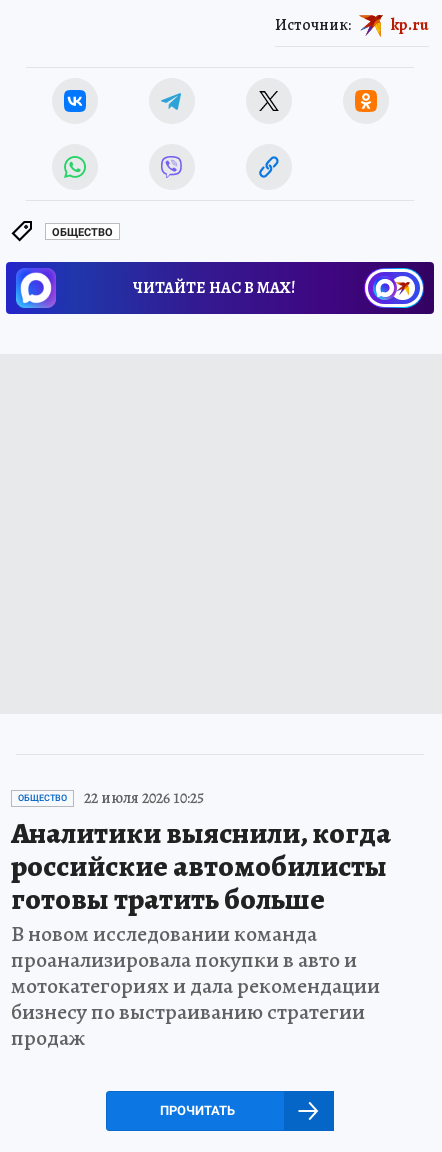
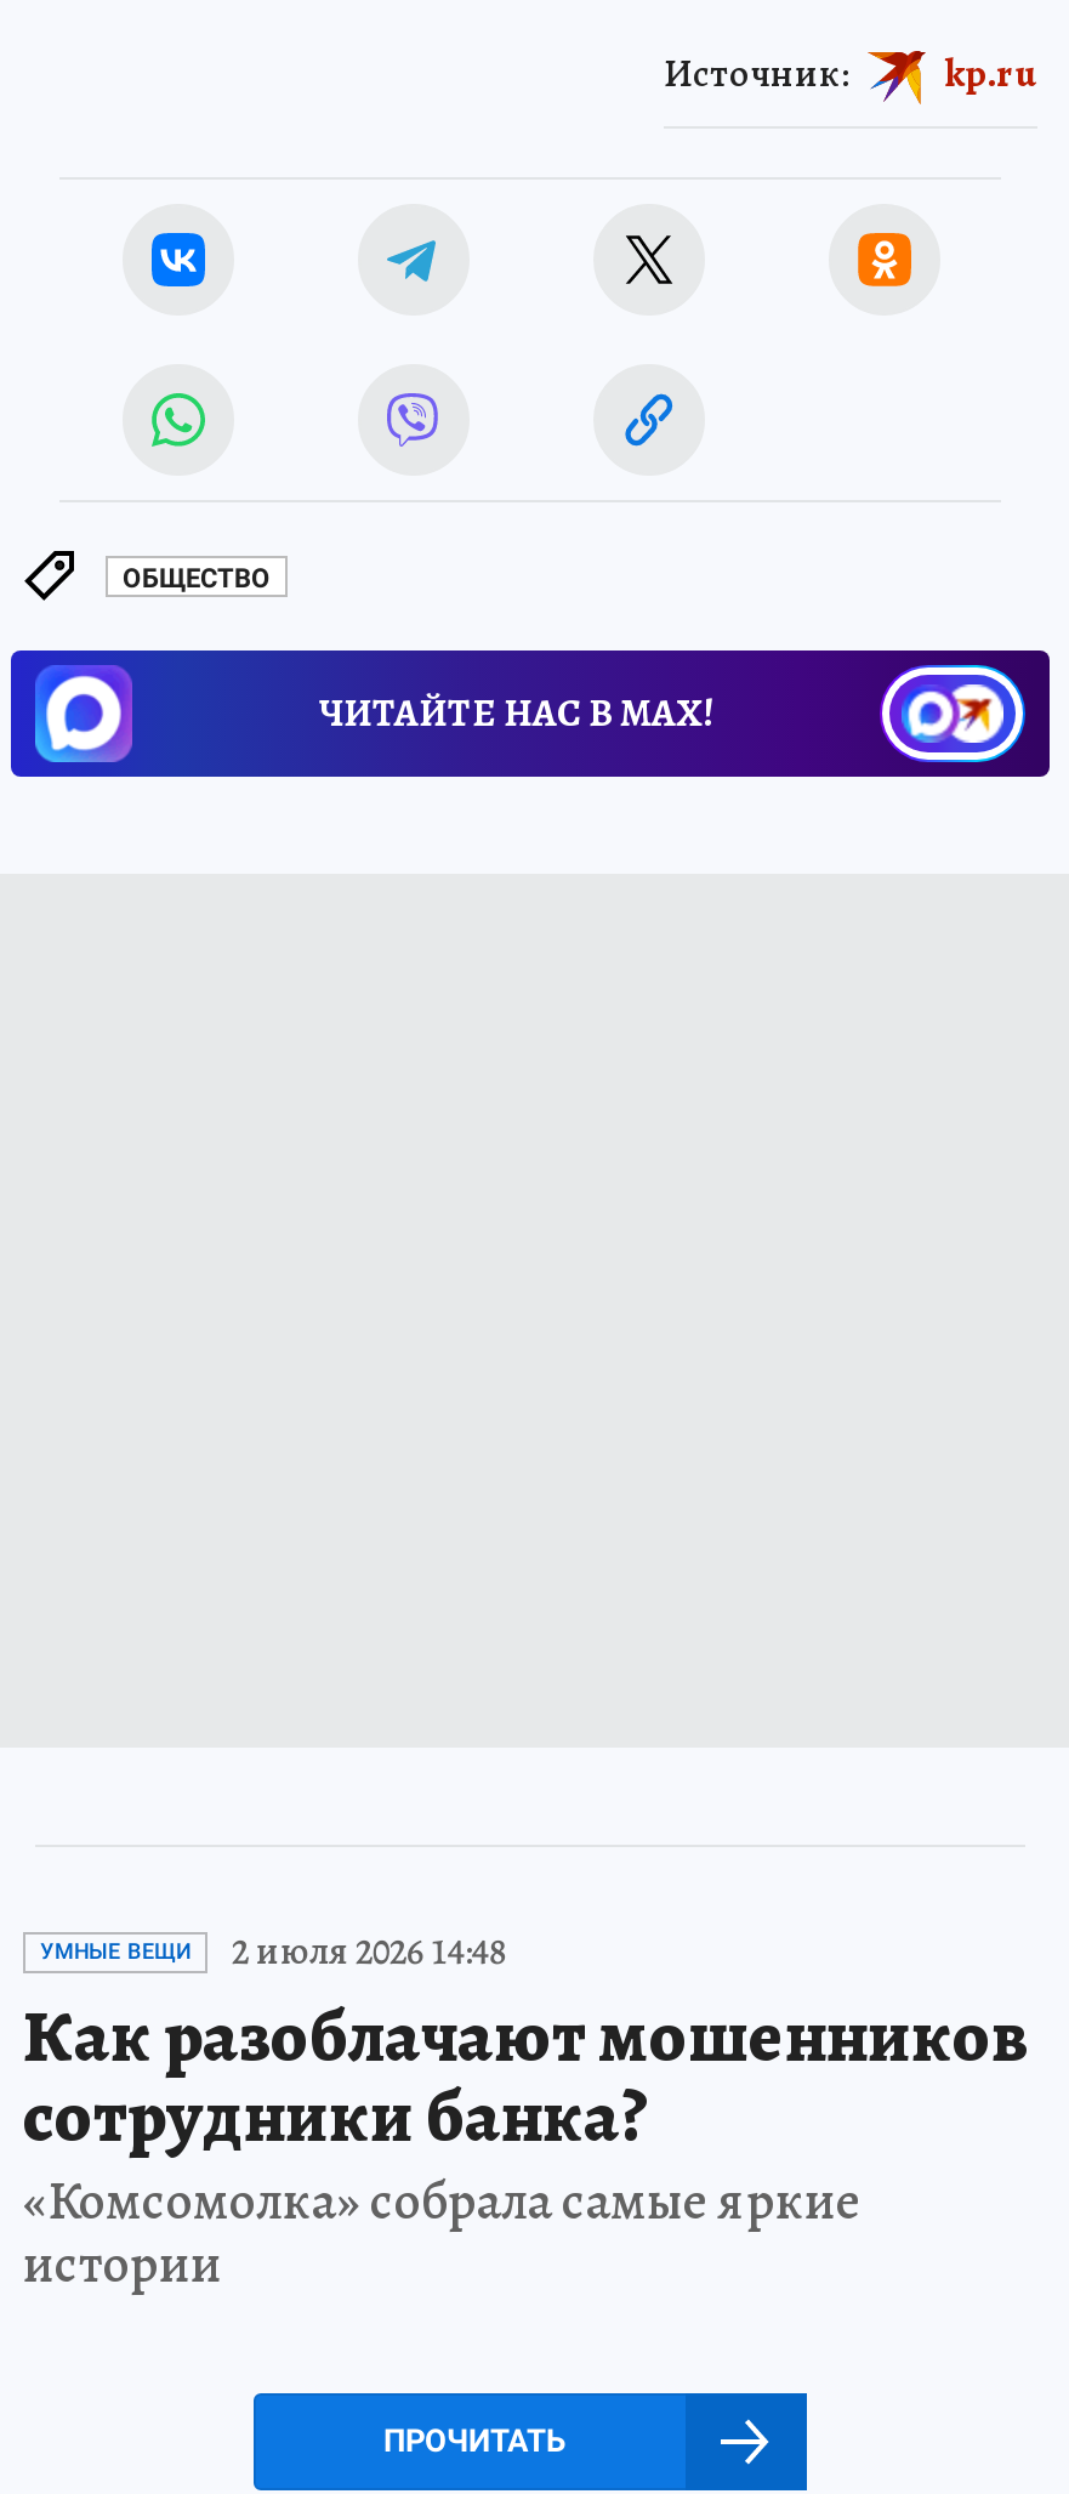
[11,787,391,1053] ОБЩЕСТВО | 22 июля 2026 10:25 | Аналитики выяснили, когда | российские автомобилисты | готовы тратить больше | В новом исследовании команда | проанализировала покупки в авто и | мотокатегориях и дала рекомендации | бизнесу по выстраиванию стратегии | продаж -> [23,1925,1030,2301] УМНЫЕ ВЕЩИ | 2 июля 2026 14:48 | Как разоблачают мошенников | сотрудники банка? | «Комсомолка» собрала самые яркие | истории

